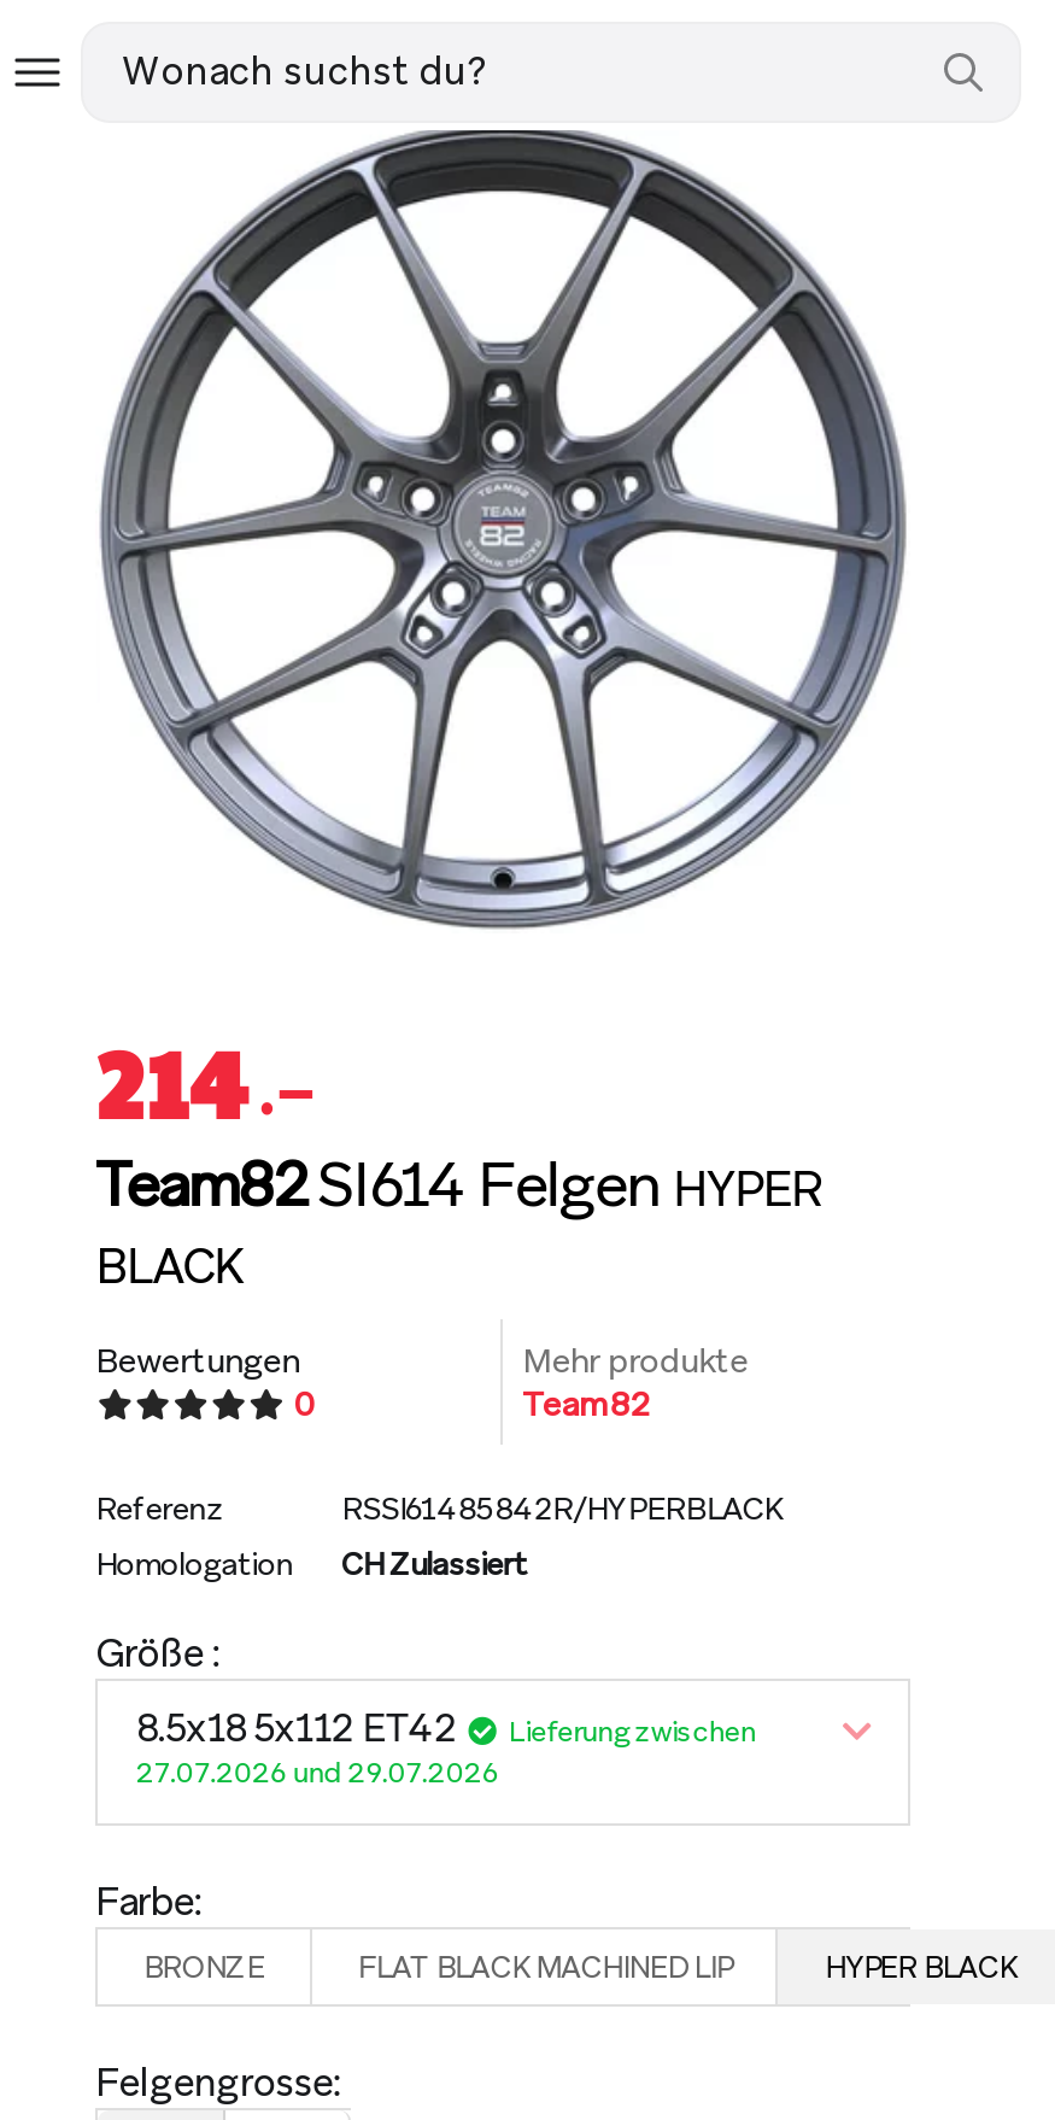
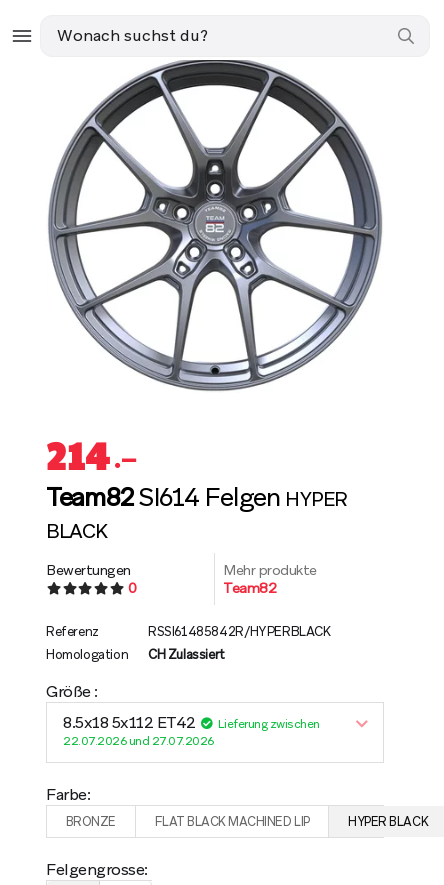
[136,1754,498,1792] 27.07.2026 und 29.07.2026 -> [63,733,214,749] 22.07.2026 und 27.07.2026

